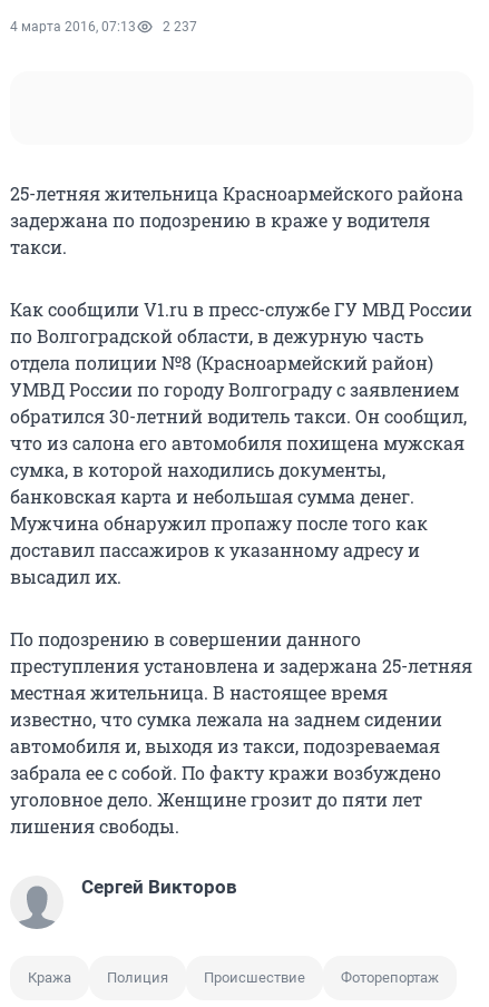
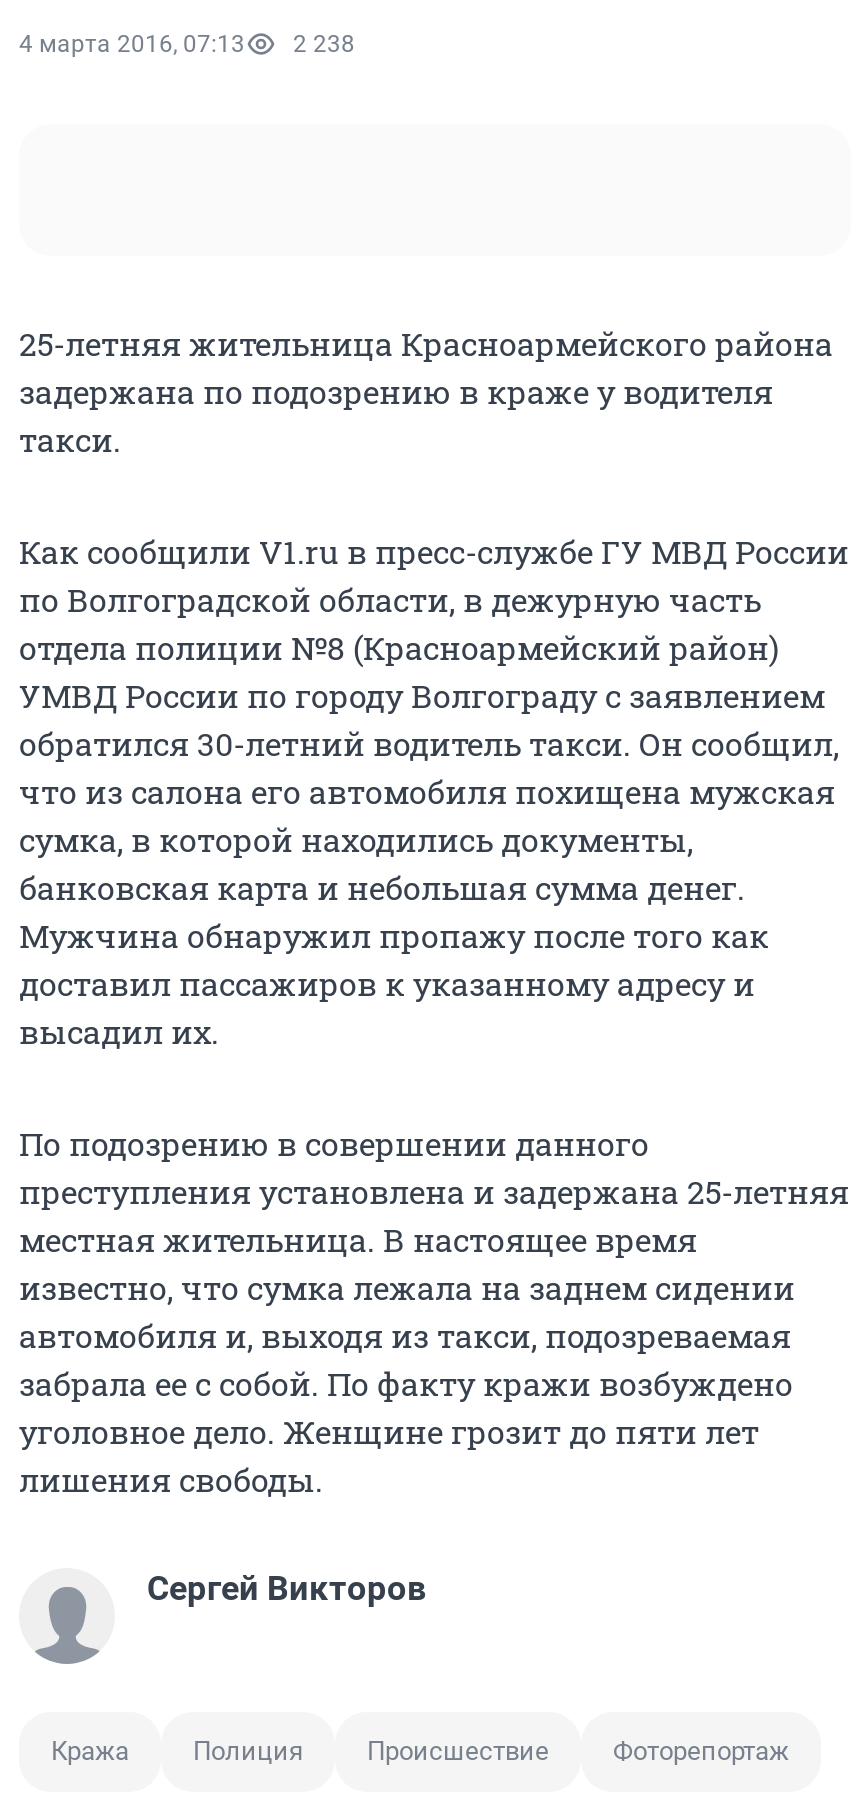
[10,19,197,35] 4 марта 2016, 07:13 2 237 -> [19,30,355,58] 4 марта 2016, 07:13 2 238

